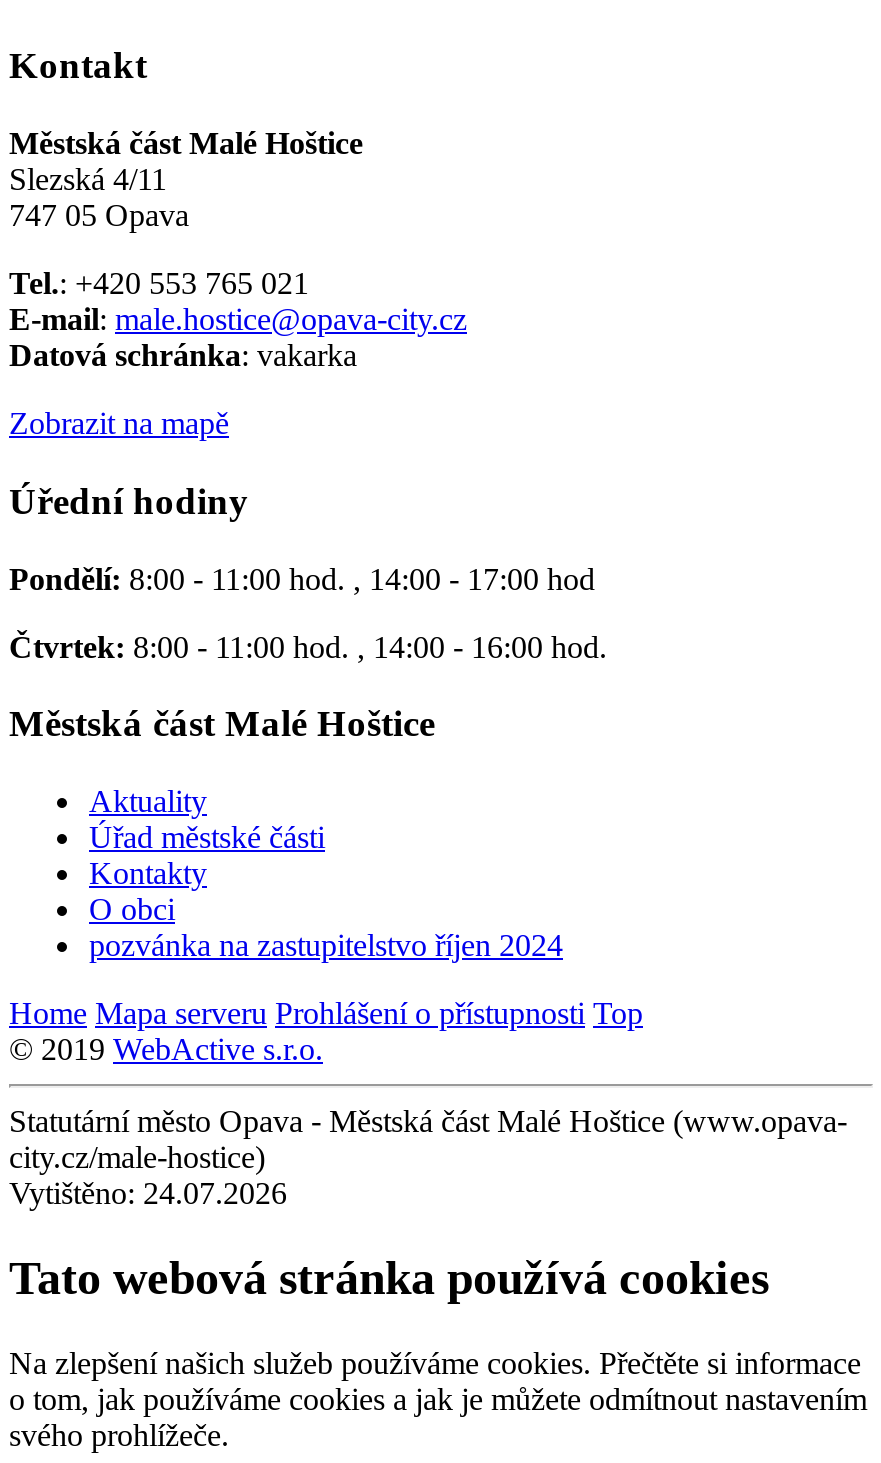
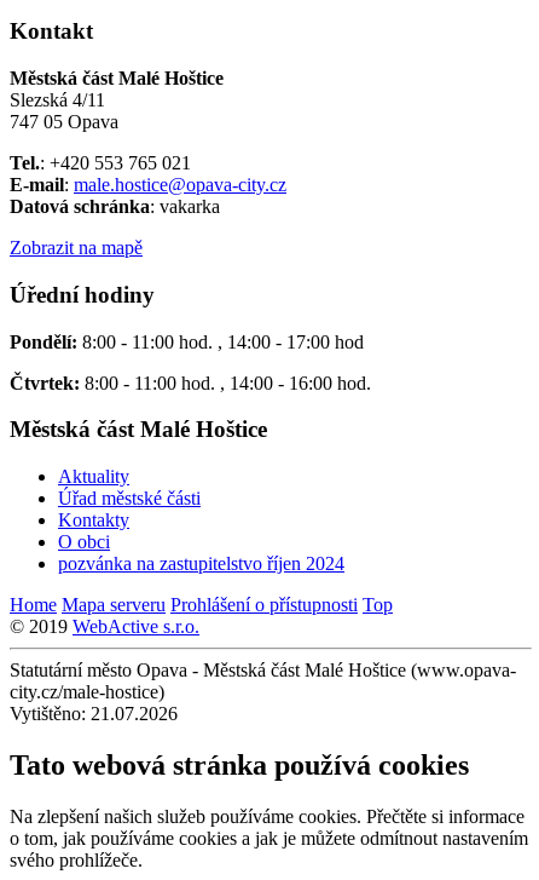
[9,1176,287,1210] Vytištěno: 24.07.2026 -> [10,703,178,724] Vytištěno: 21.07.2026

